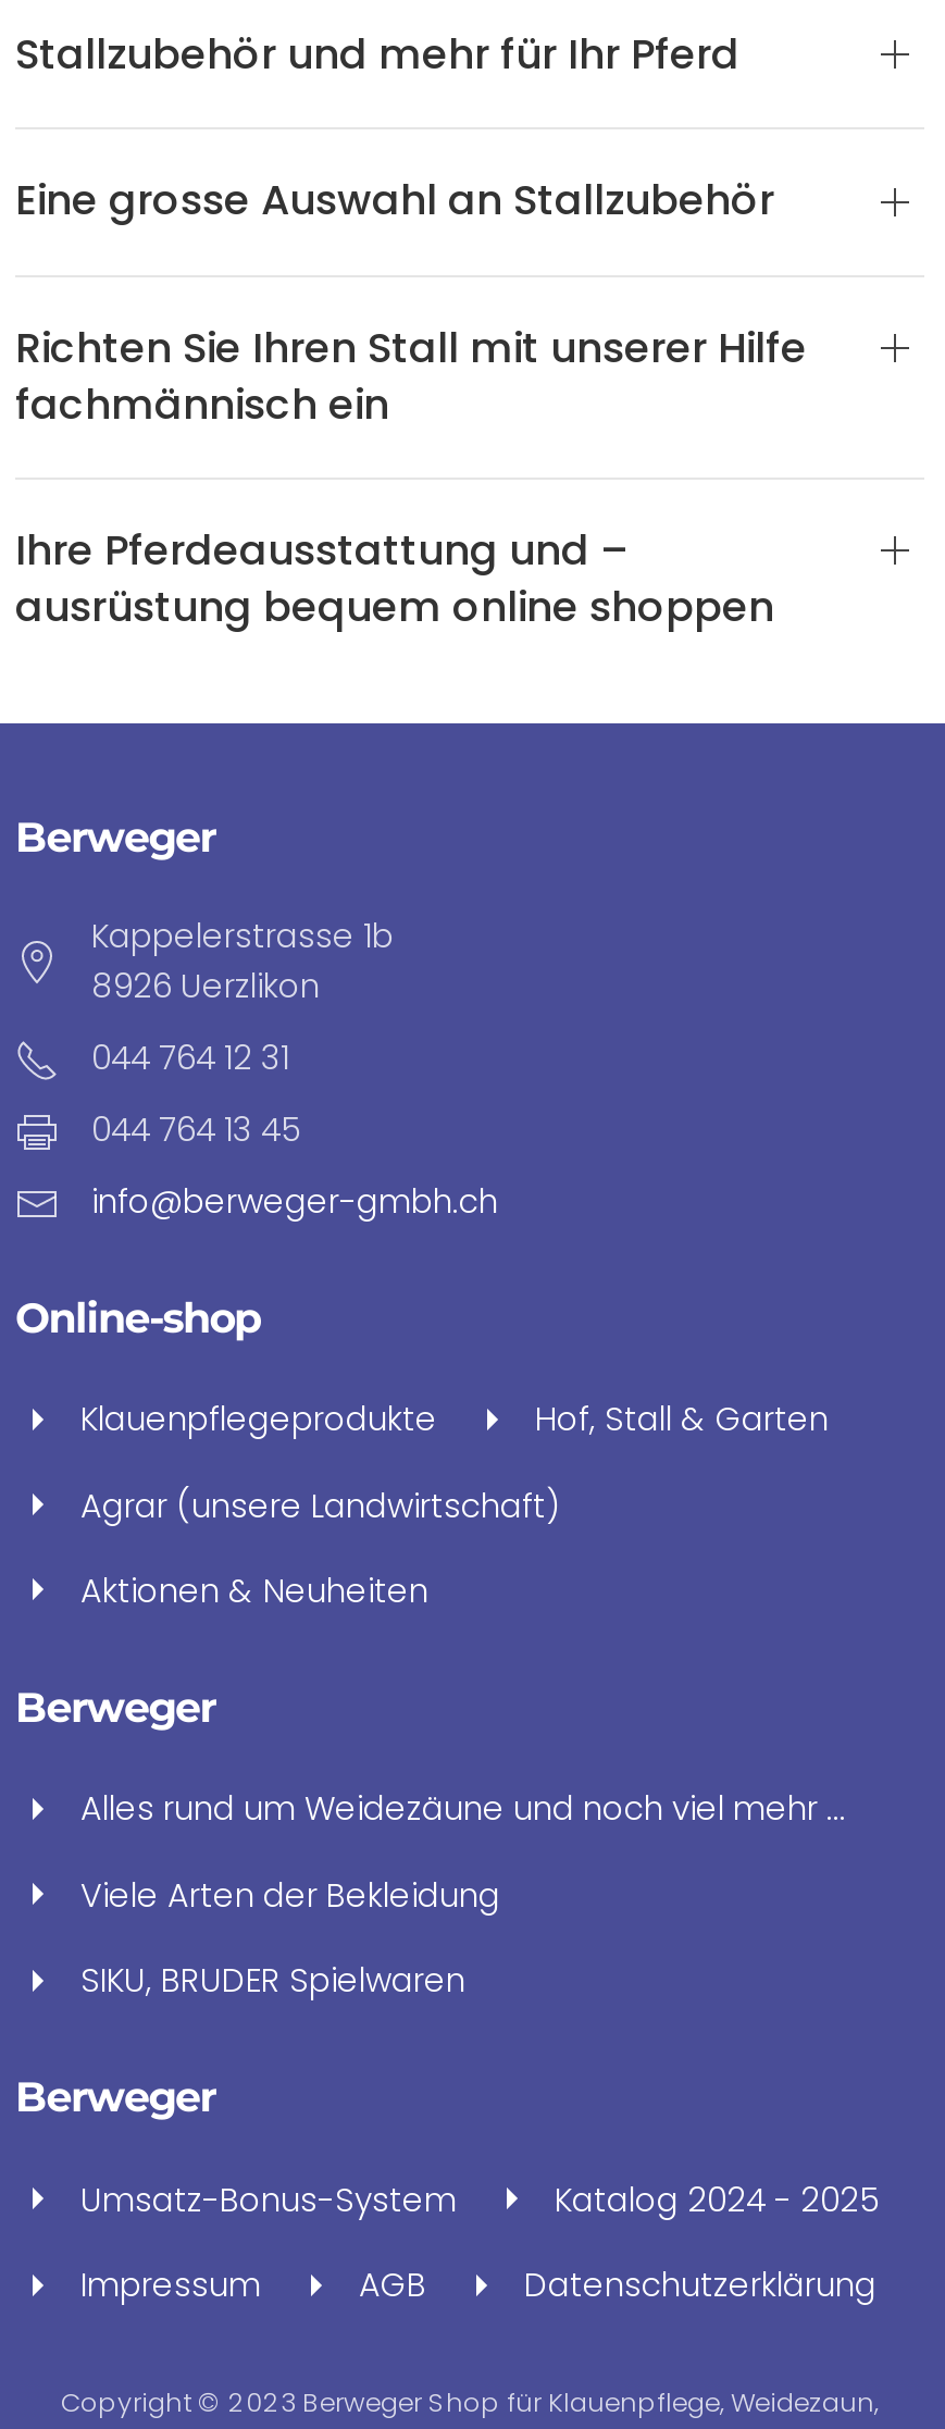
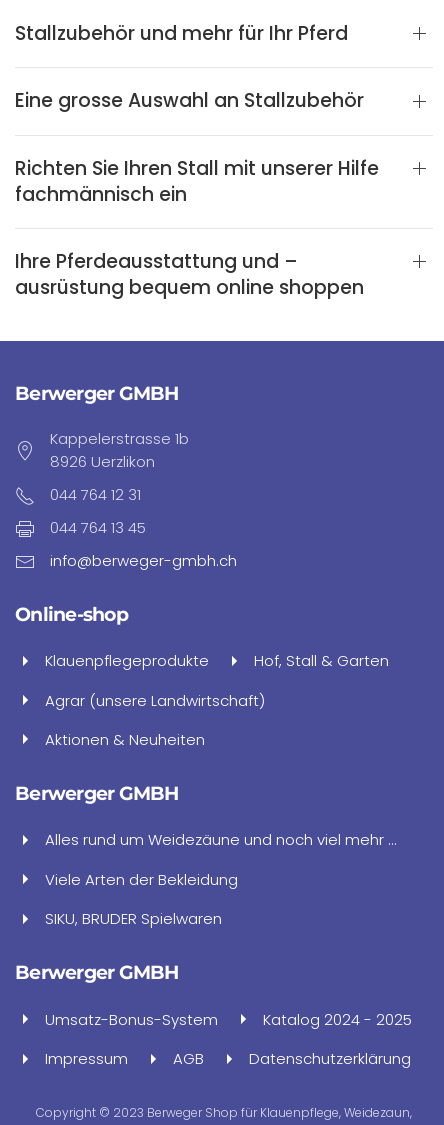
[15,812,215,862] Berweger -> [15,382,178,405] Berwerger GMBH
[15,1683,215,1733] Berweger -> [15,782,178,805] Berwerger GMBH
[15,2073,215,2123] Berweger -> [15,961,178,984] Berwerger GMBH

